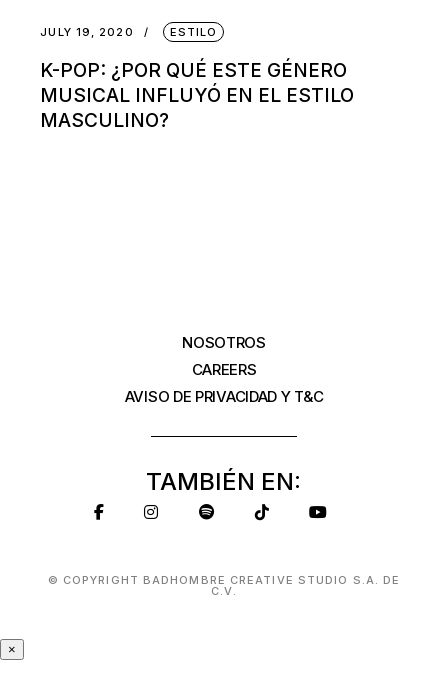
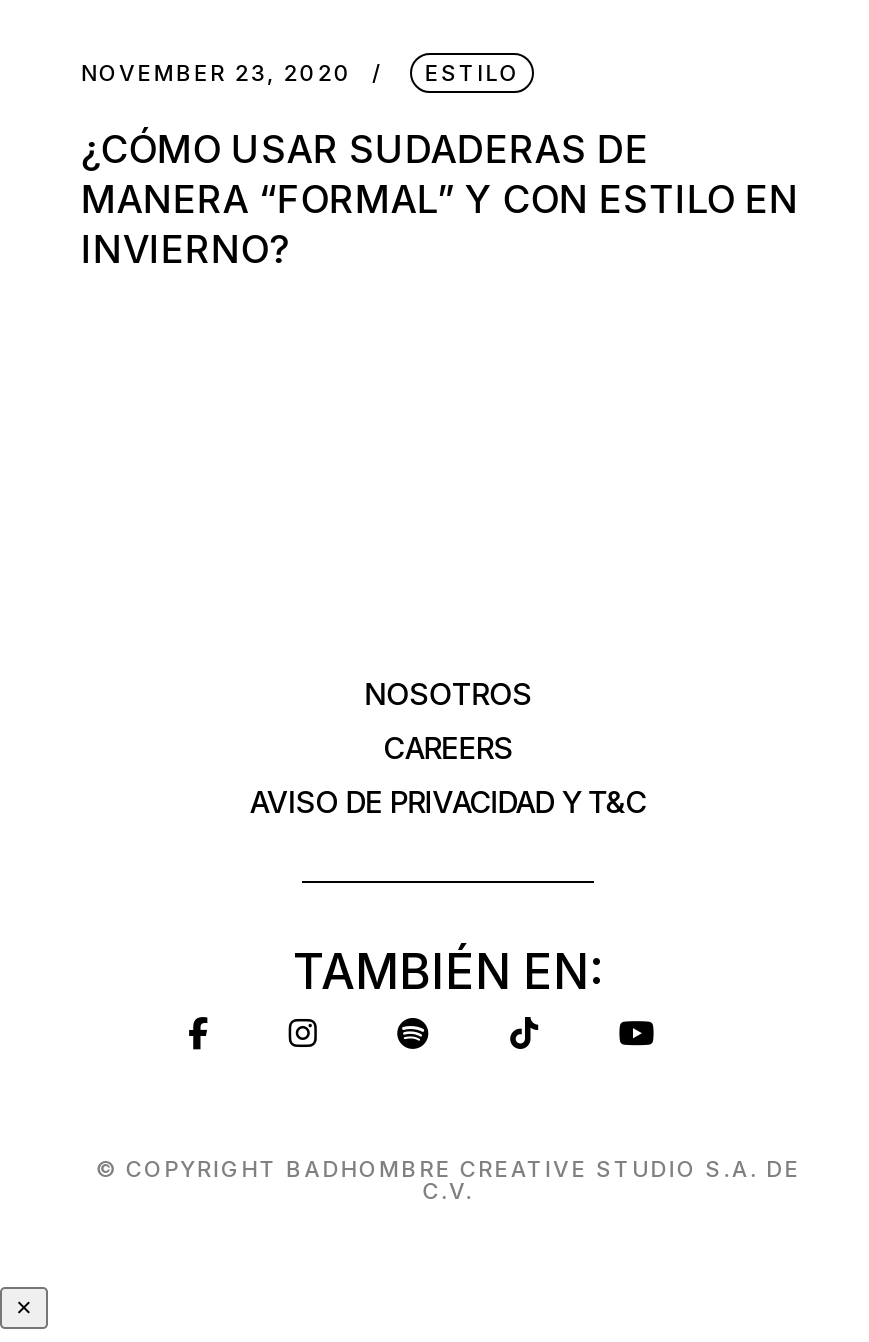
[40,25,134,39] JULY 19, 2020 -> [81,59,352,87] NOVEMBER 23, 2020
[40,59,354,132] K-POP: ¿POR QUÉ ESTE GÉNERO | MUSICAL INFLUYÓ EN EL ESTILO | MASCULINO? -> [81,127,799,273] ¿CÓMO USAR SUDADERAS DE | MANERA “FORMAL” Y CON ESTILO EN | INVIERNO?

